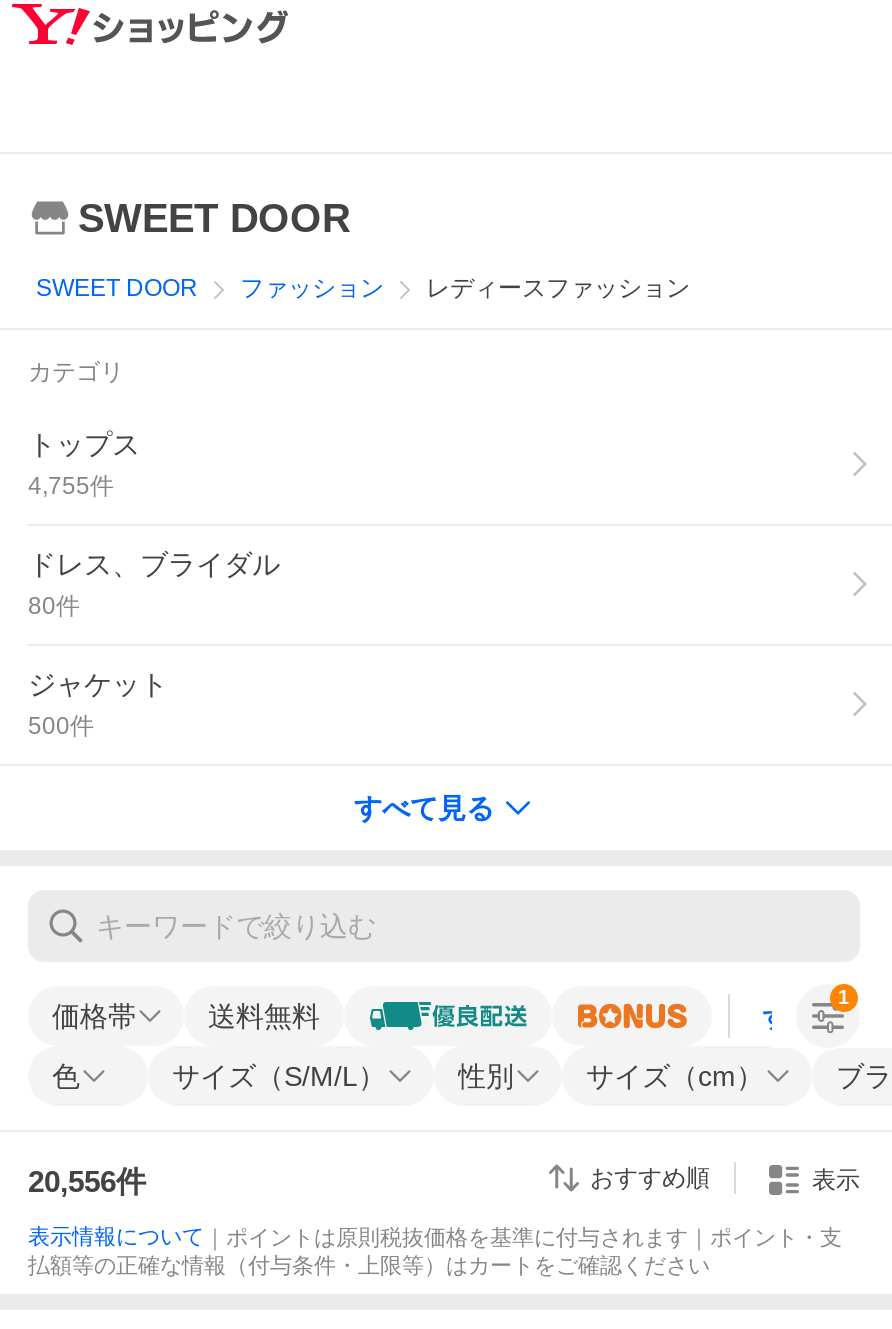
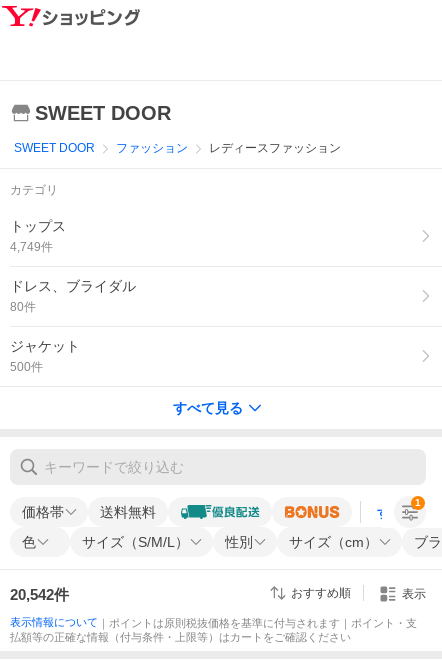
[28,472,114,500] 4,755件 -> [10,240,53,254] 4,749件
[28,1163,146,1197] 20,556件 -> [10,585,69,602] 20,542件

